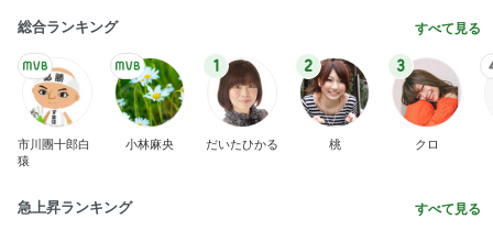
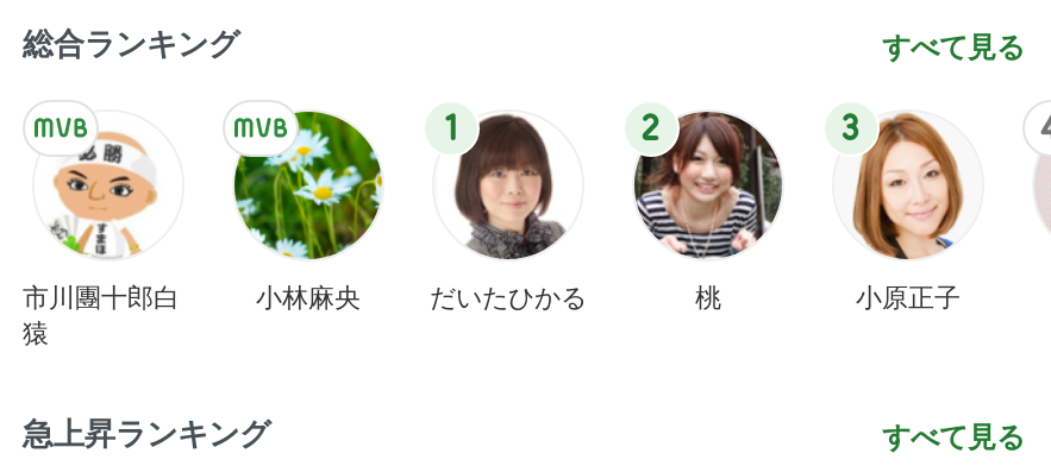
[394,59,460,151] [image] | クロ -> [839,112,977,311] [image] | 小原正子

